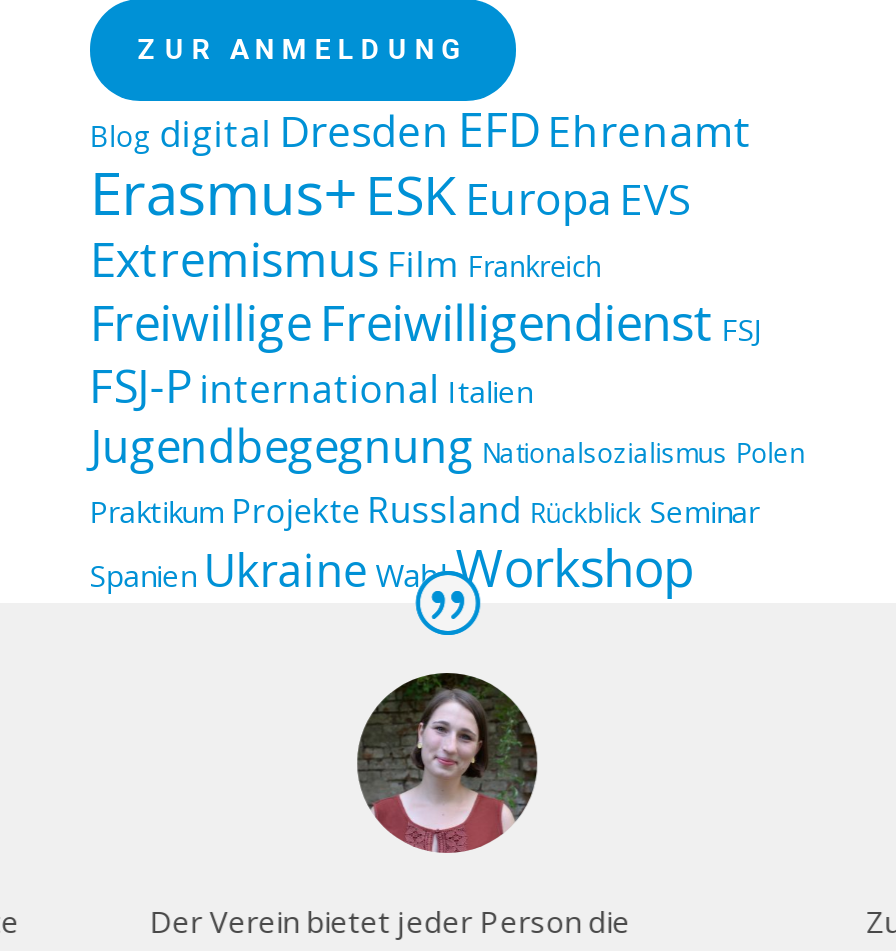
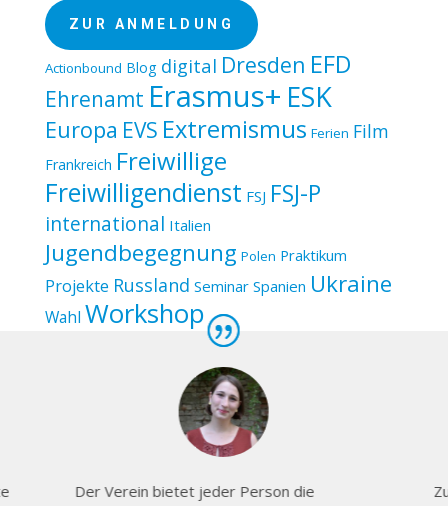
[90,96,806,602] Blog digital Dresden EFD Ehrenamt | Erasmus+ ESK Europa EVS | Extremismus Film Frankreich | Freiwillige Freiwilligendienst FSJ | FSJ-P international Italien | Jugendbegegnung Nationalsozialismus Polen | Praktikum Projekte Russland Rückblick Seminar | Spanien Ukraine Wahl Workshop -> [45,48,392,331] Actionbound Blog digital Dresden EFD | Ehrenamt Erasmus+ ESK | Europa EVS Extremismus Ferien Film | Frankreich Freiwillige | Freiwilligendienst FSJ FSJ-P | international Italien | Jugendbegegnung Polen Praktikum | Projekte Russland Seminar Spanien Ukraine | Wahl Workshop

